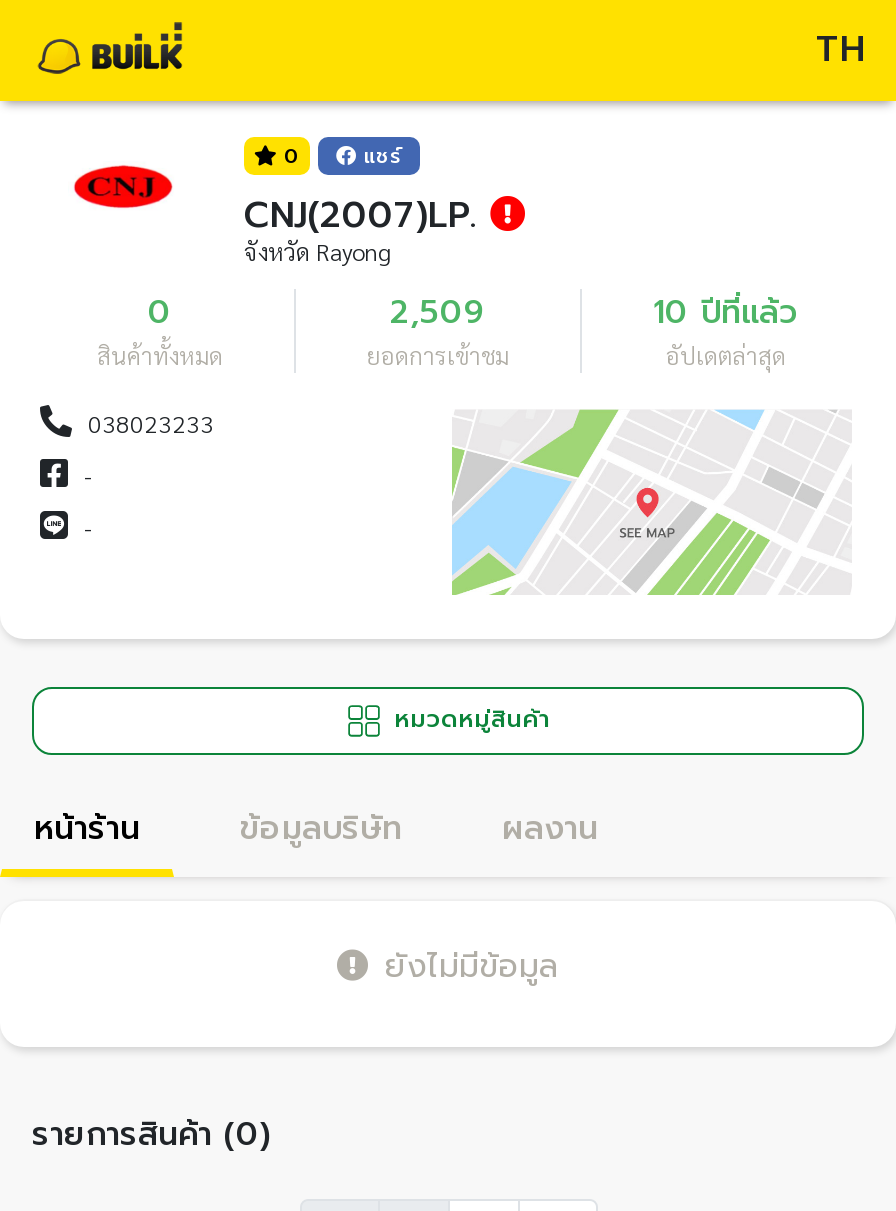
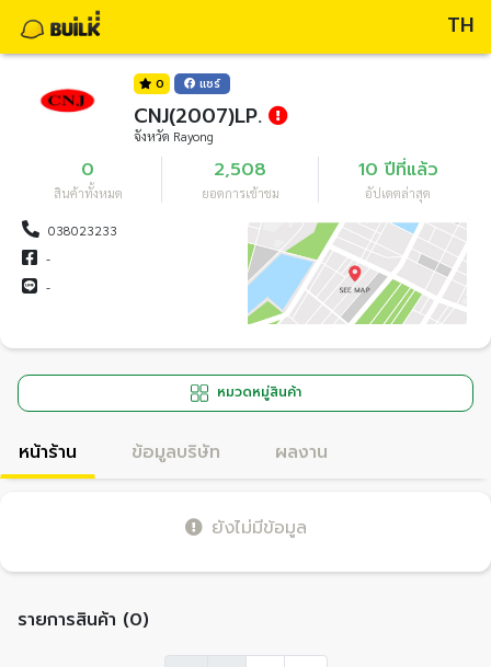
[390,289,486,337] 2,509 -> [214,157,266,183] 2,508

